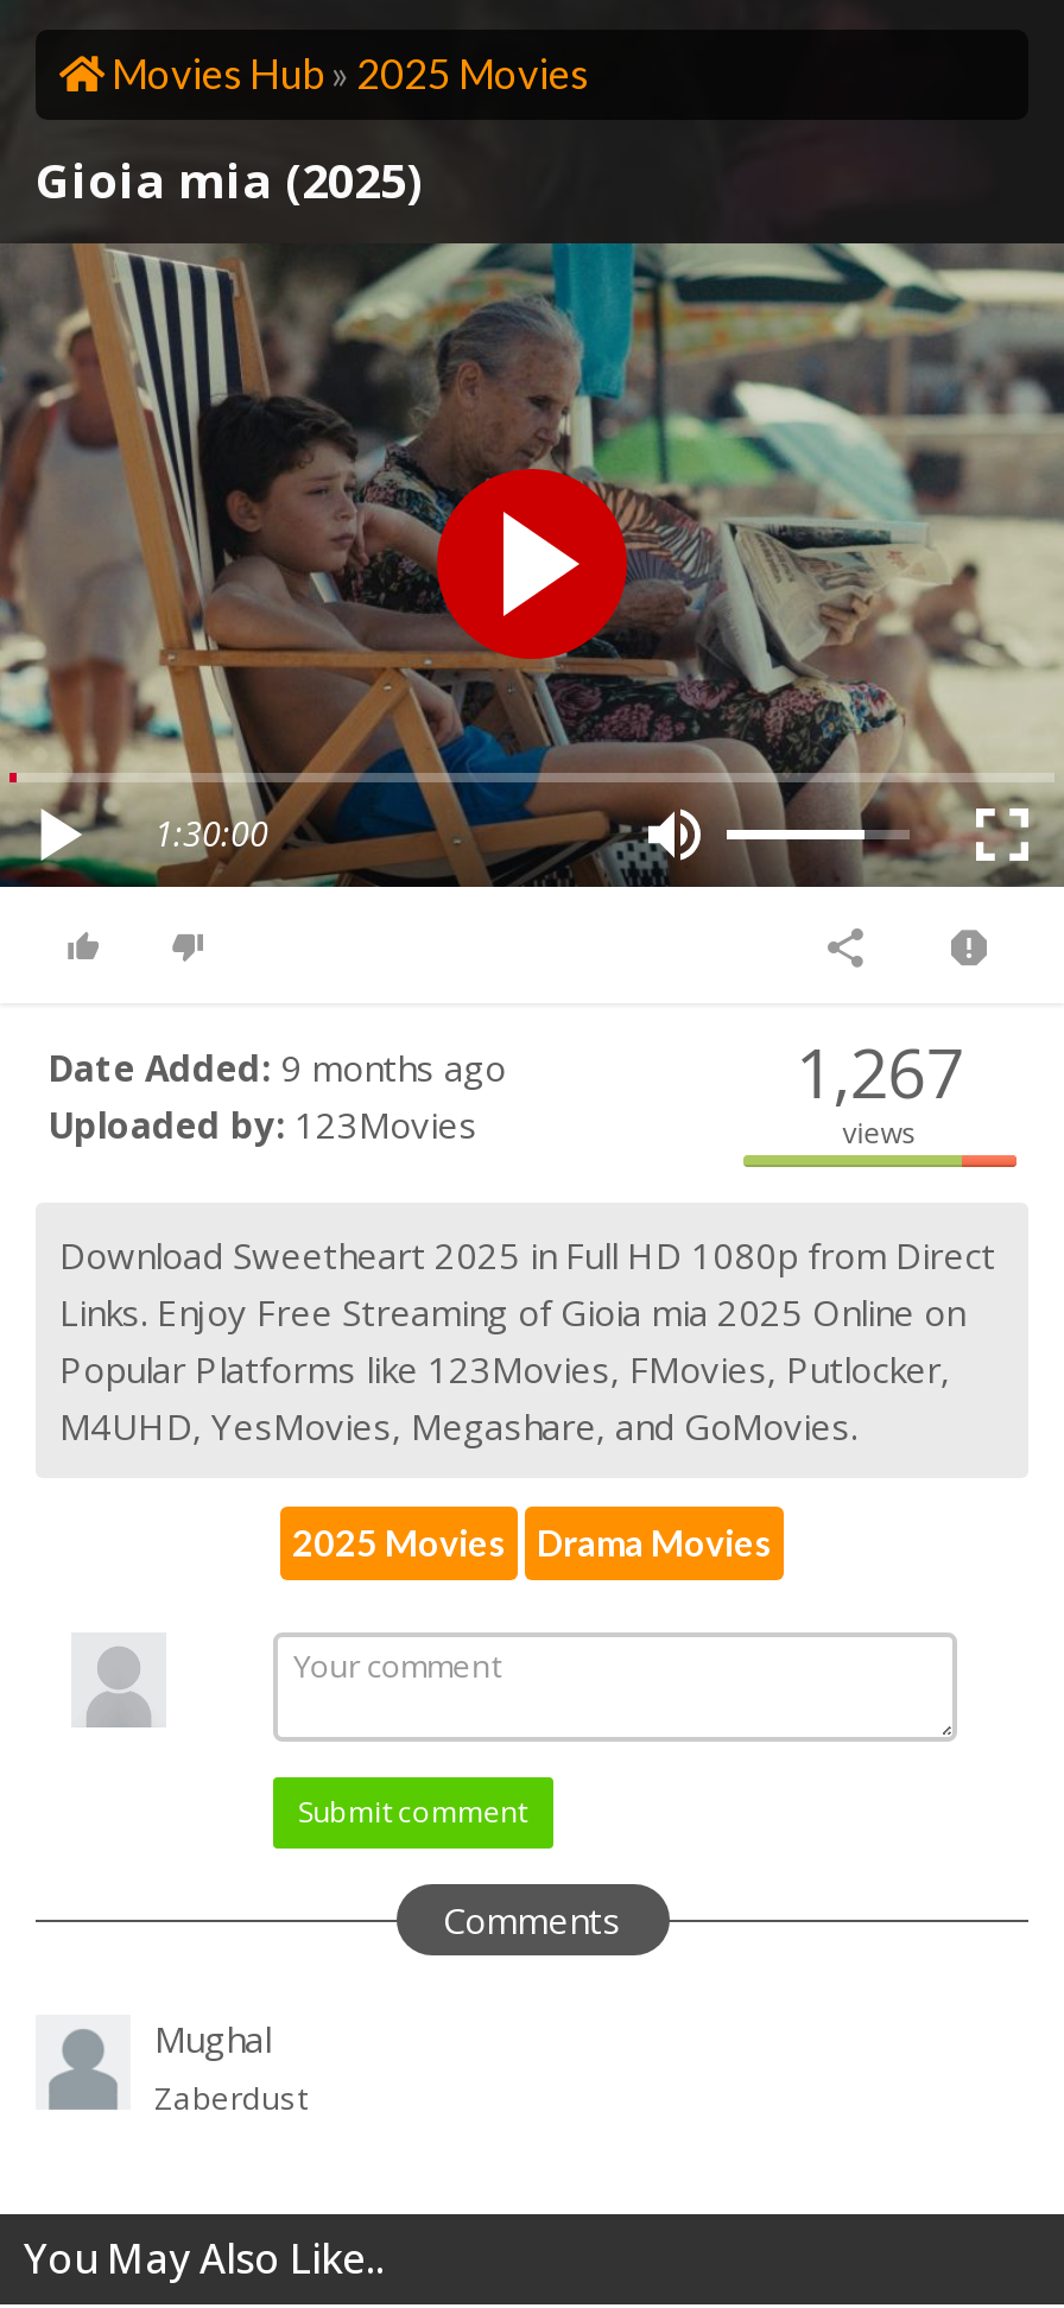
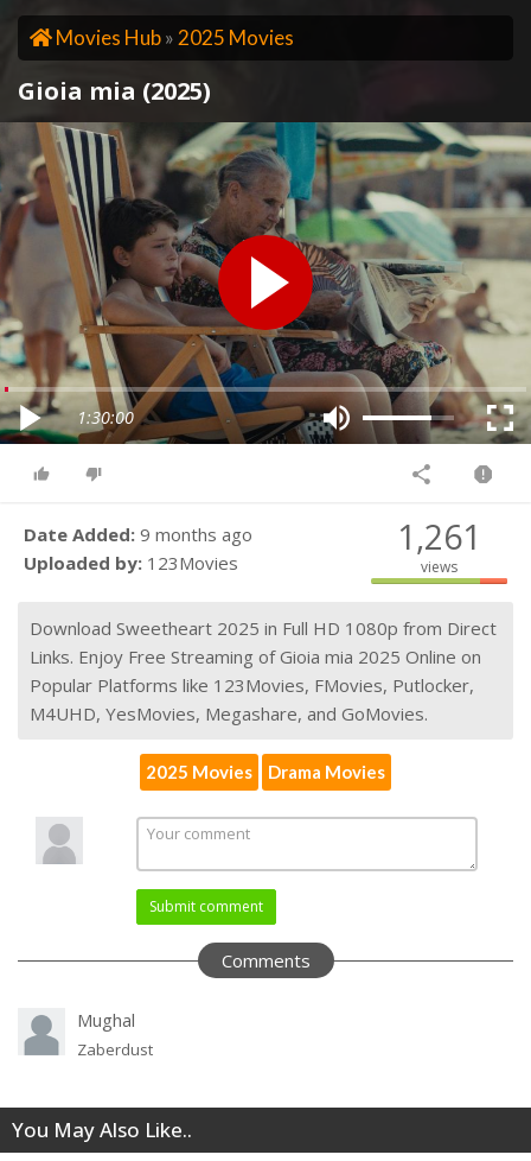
[795,1027,964,1117] 1,267 -> [397,514,481,559] 1,261

